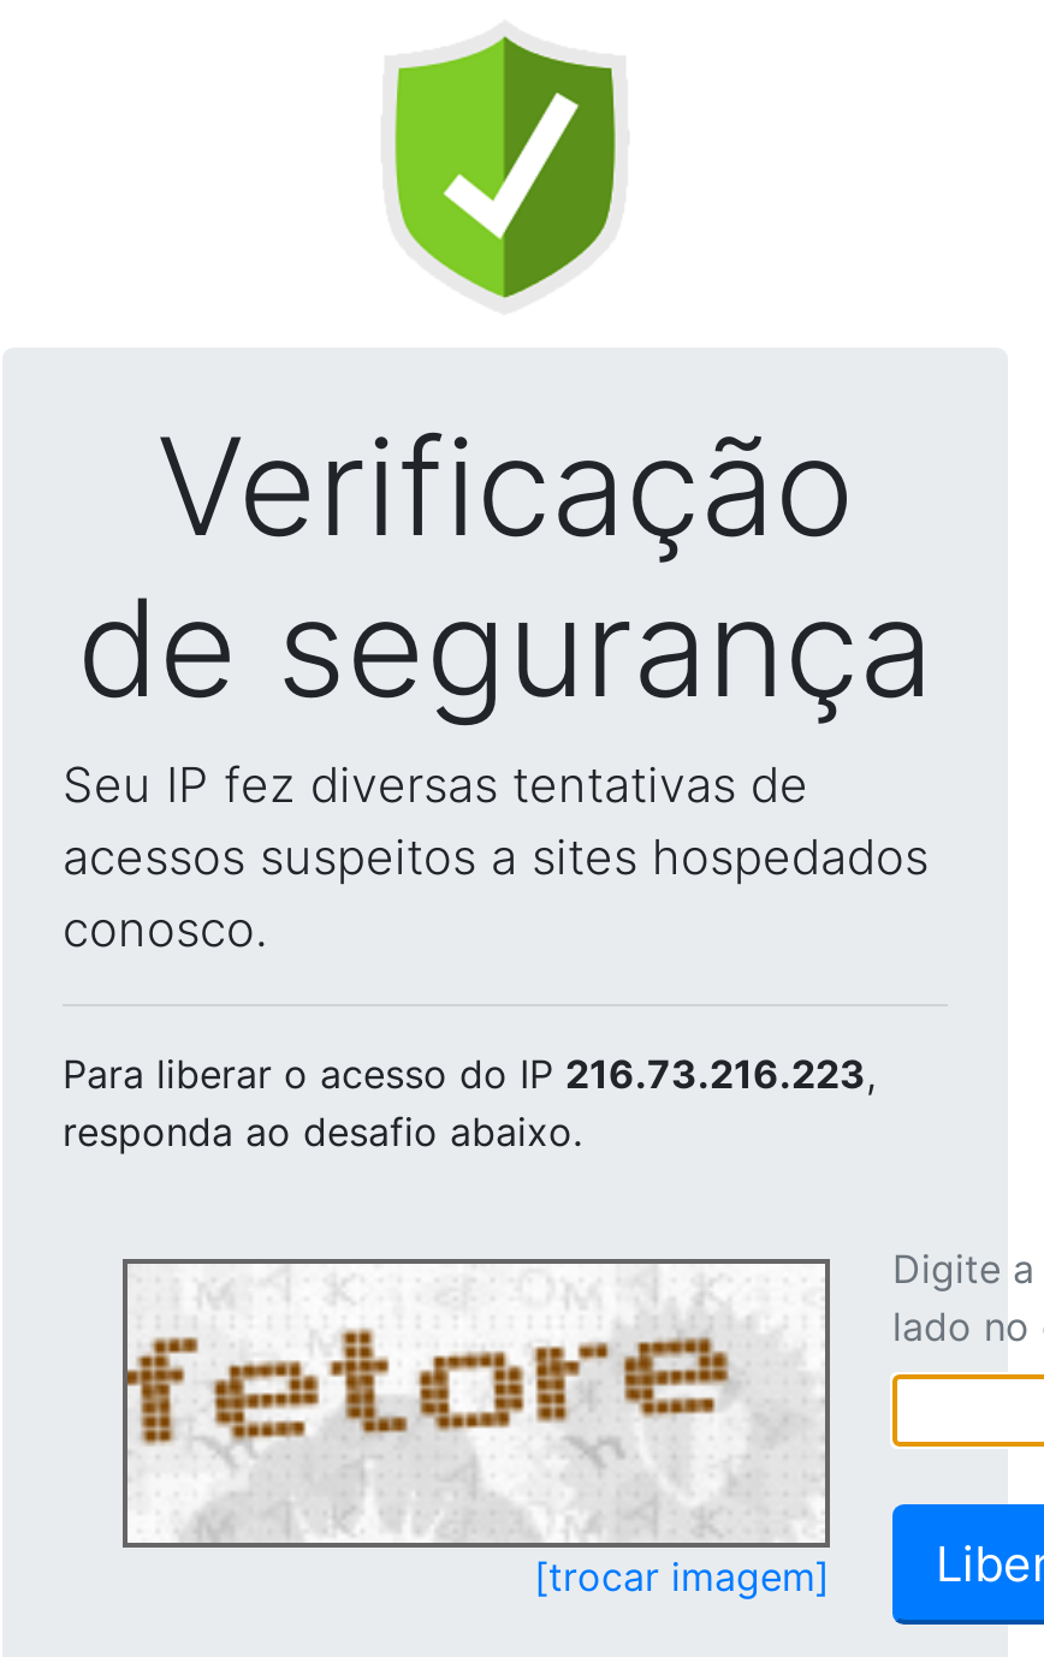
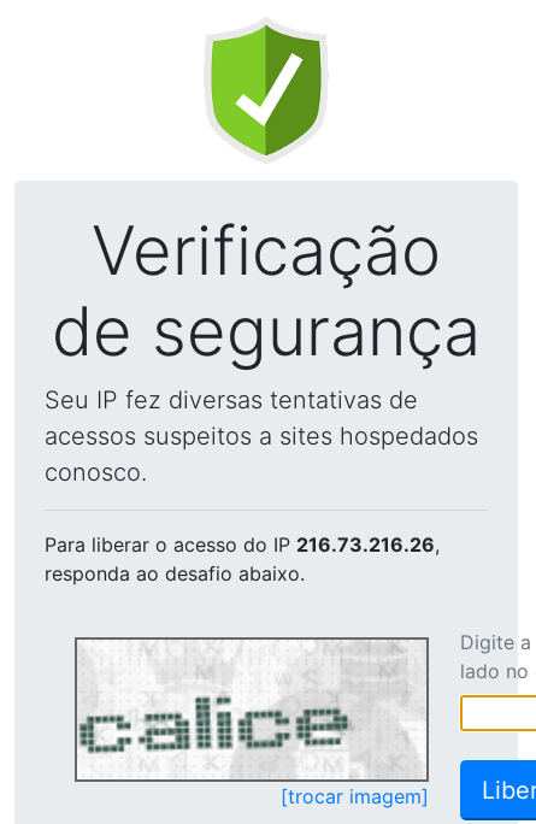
[63,1050,876,1098] Para liberar o acesso do IP 216.73.216.223, -> [45,532,440,557] Para liberar o acesso do IP 216.73.216.26,
[125,1266,815,1538] [image] -> [77,642,411,778] [image]

